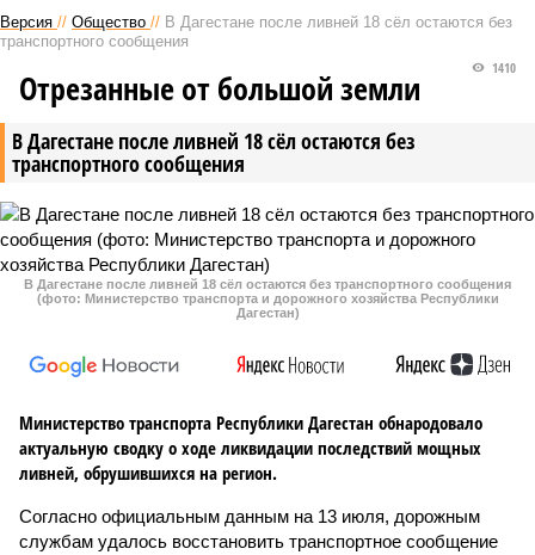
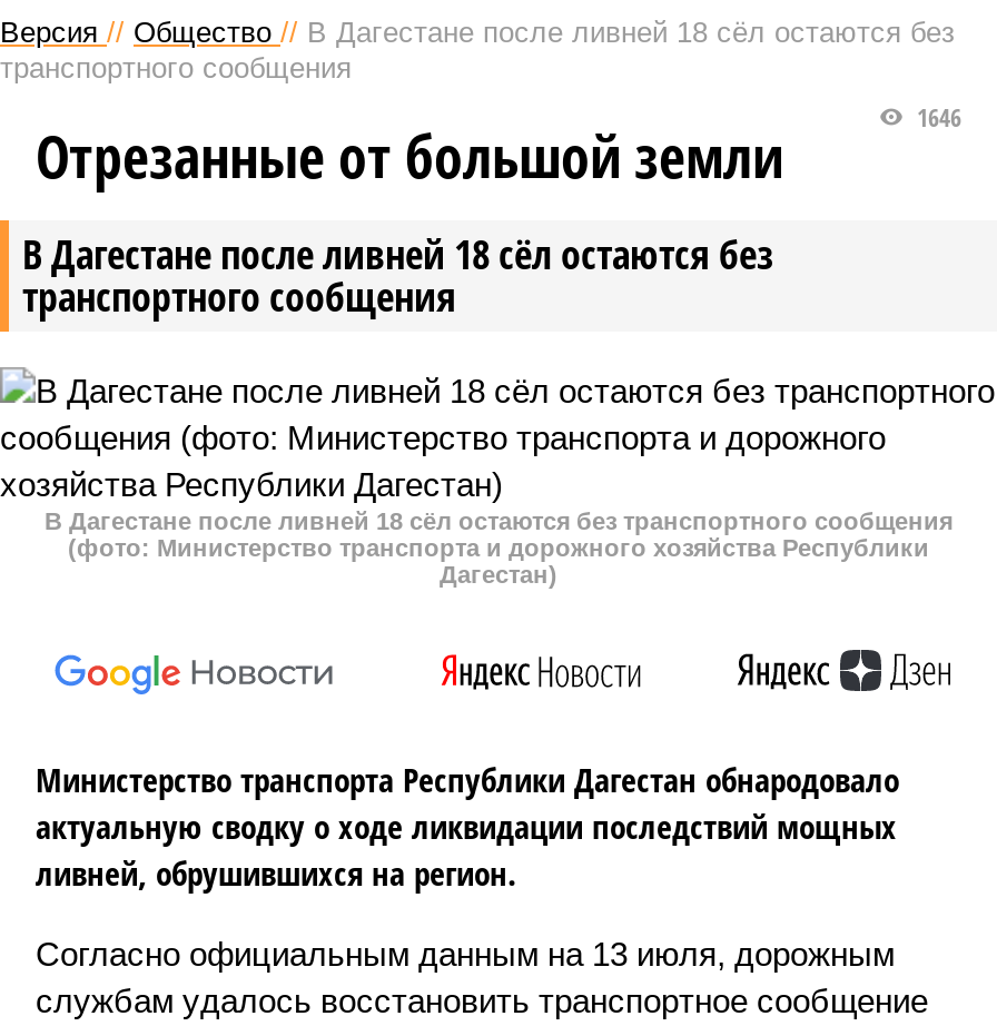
[488,58,516,76] 1410 -> [910,100,961,134] 1646

